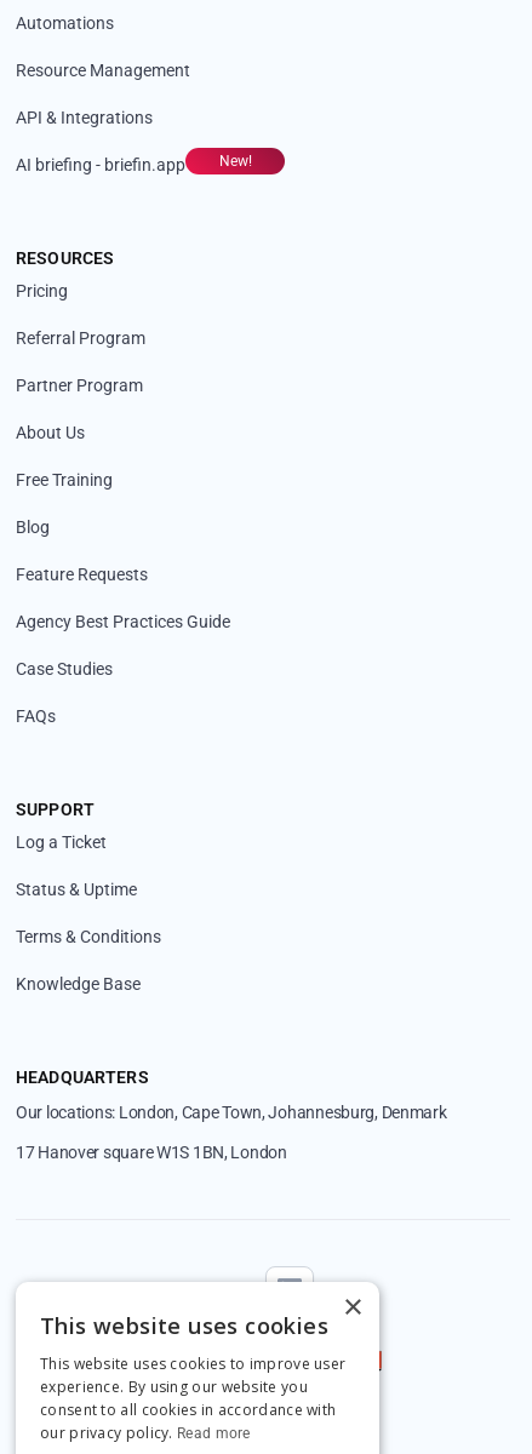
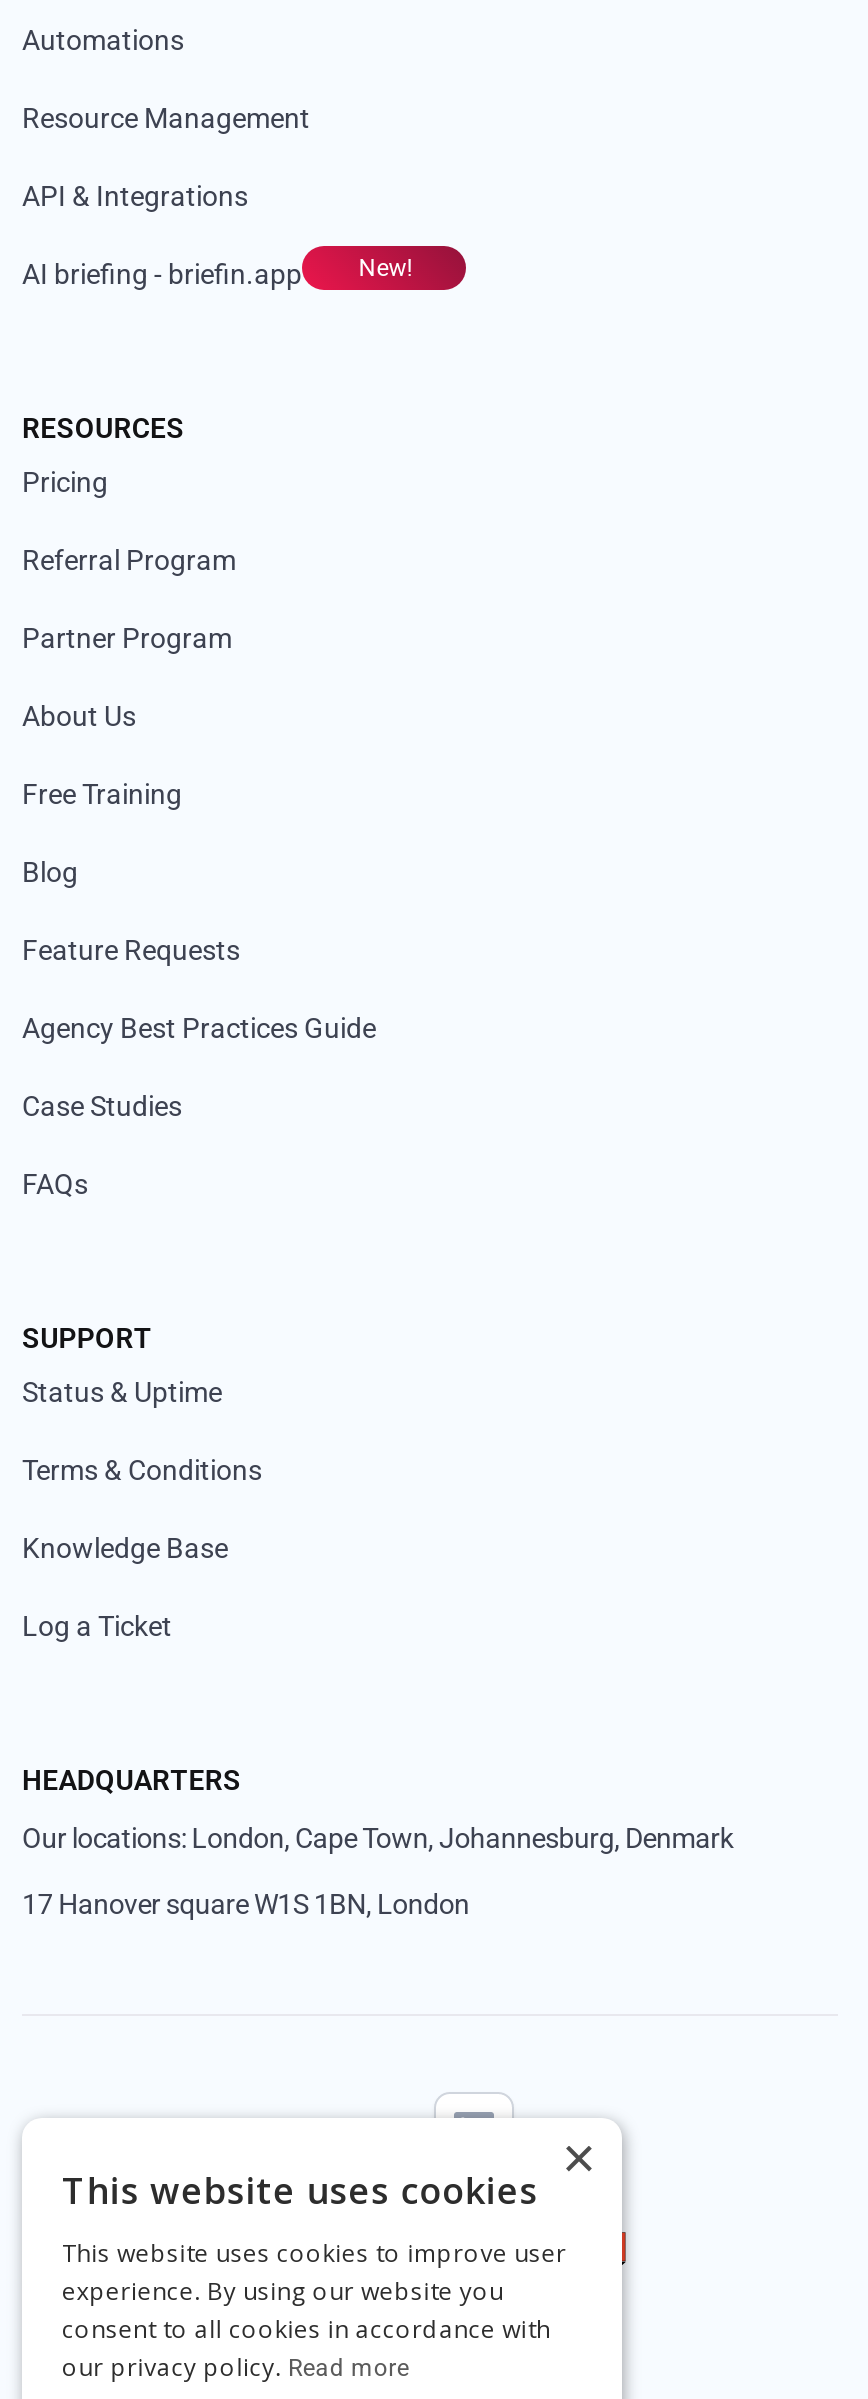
moved [16,832,107,852] -> [22,1610,172,1642]: Log a Ticket
moved [16,880,161,994] -> [22,1376,262,1564]: Status & Uptime | Terms & Conditions | Knowledge Base

